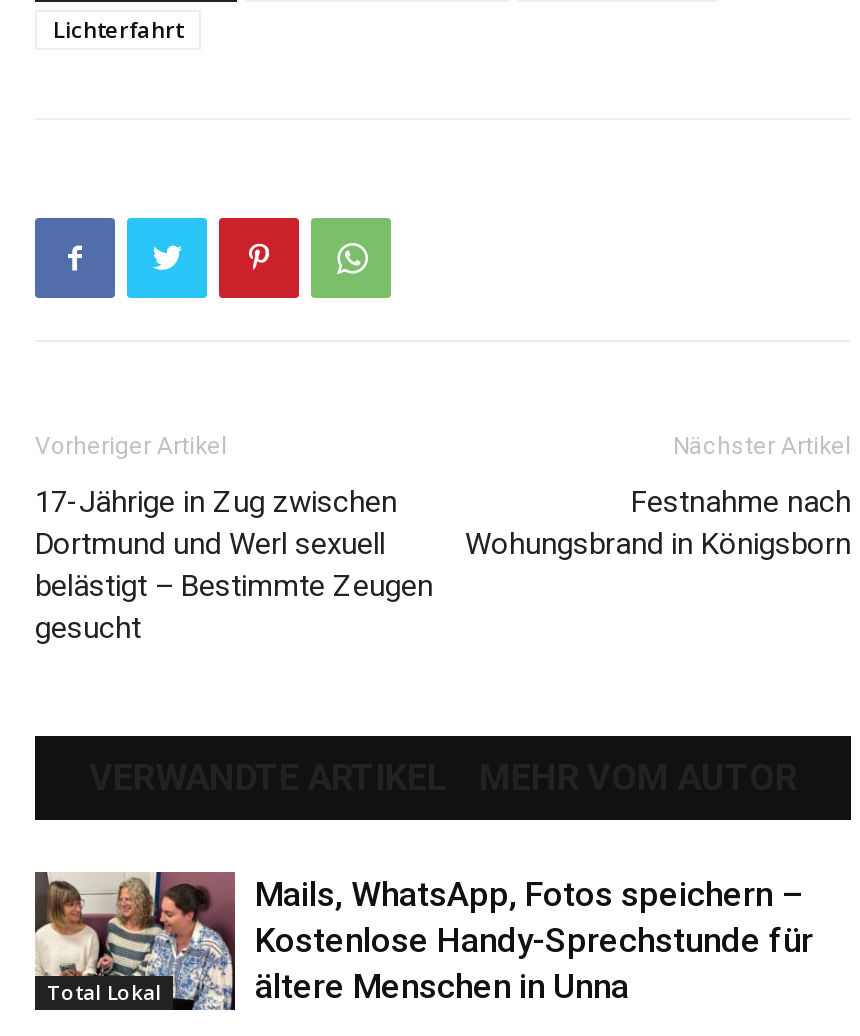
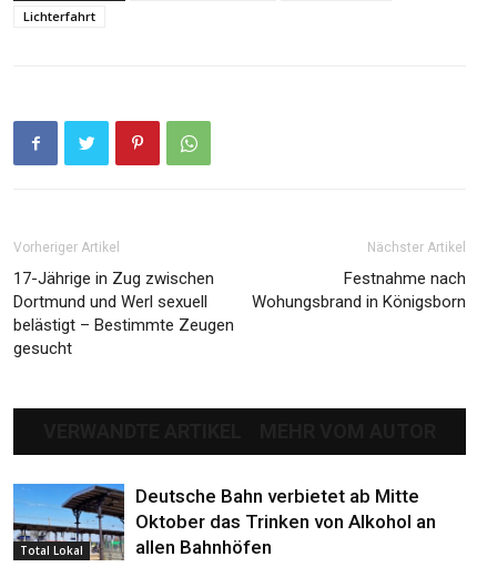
[33,870,813,1012] [image] | Mails, WhatsApp, Fotos speichern – | Kostenlose Handy-Sprechstunde für | ältere Menschen in Unna -> [12,483,436,560] [image] | Deutsche Bahn verbietet ab Mitte | Oktober das Trinken von Alkohol an | allen Bahnhöfen

